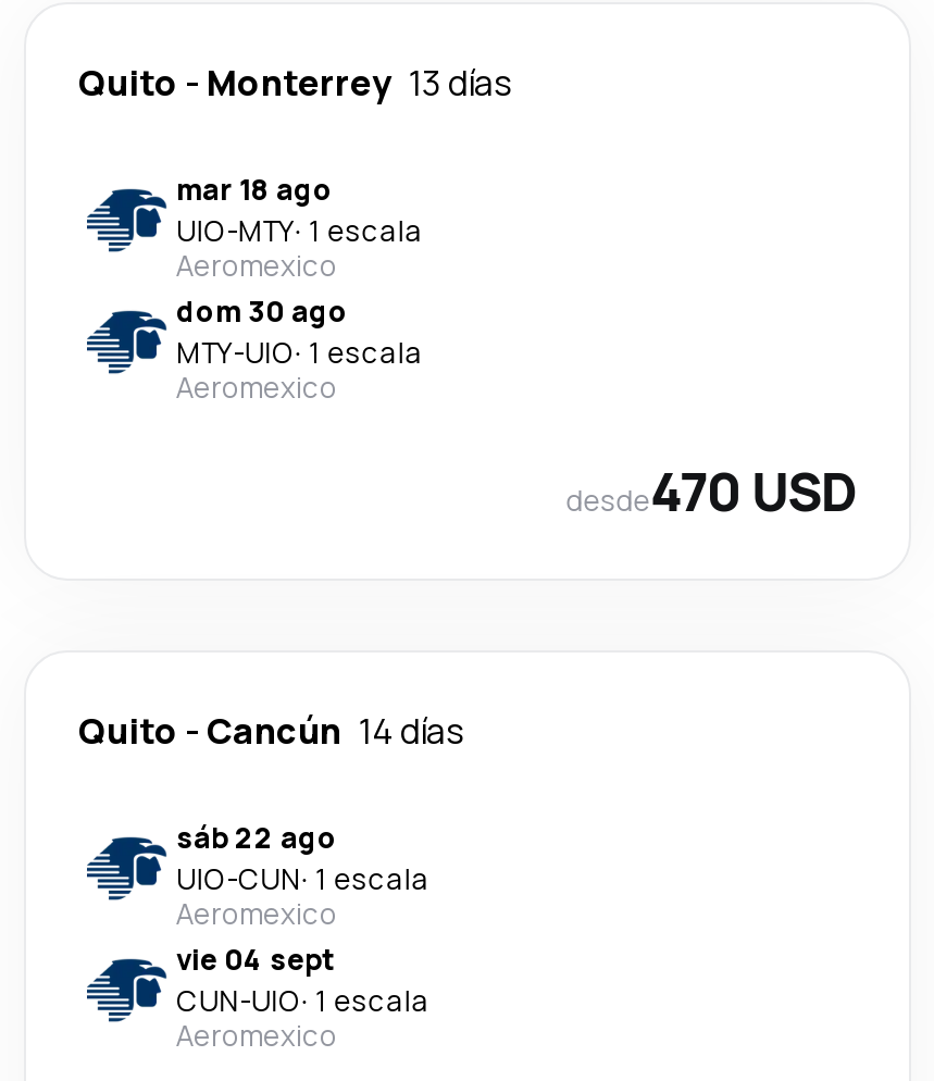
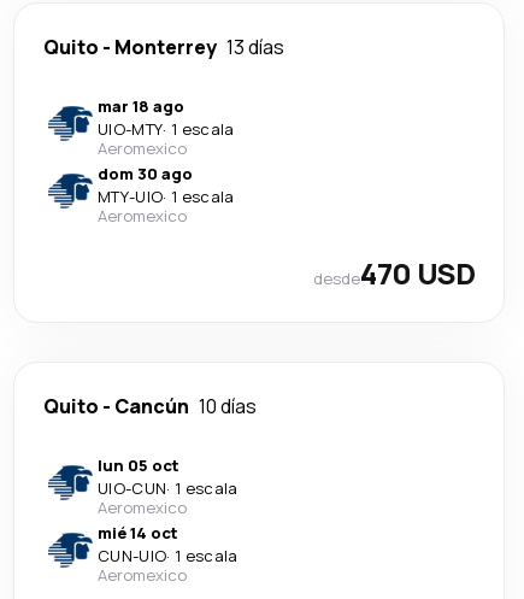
[78,706,465,754] Quito - Cancún 14 días -> [43,393,257,419] Quito - Cancún 10 días
[176,817,337,856] sáb 22 ago -> [98,454,179,476] lun 05 oct
[176,939,335,978] vie 04 sept -> [98,522,178,543] mié 14 oct

